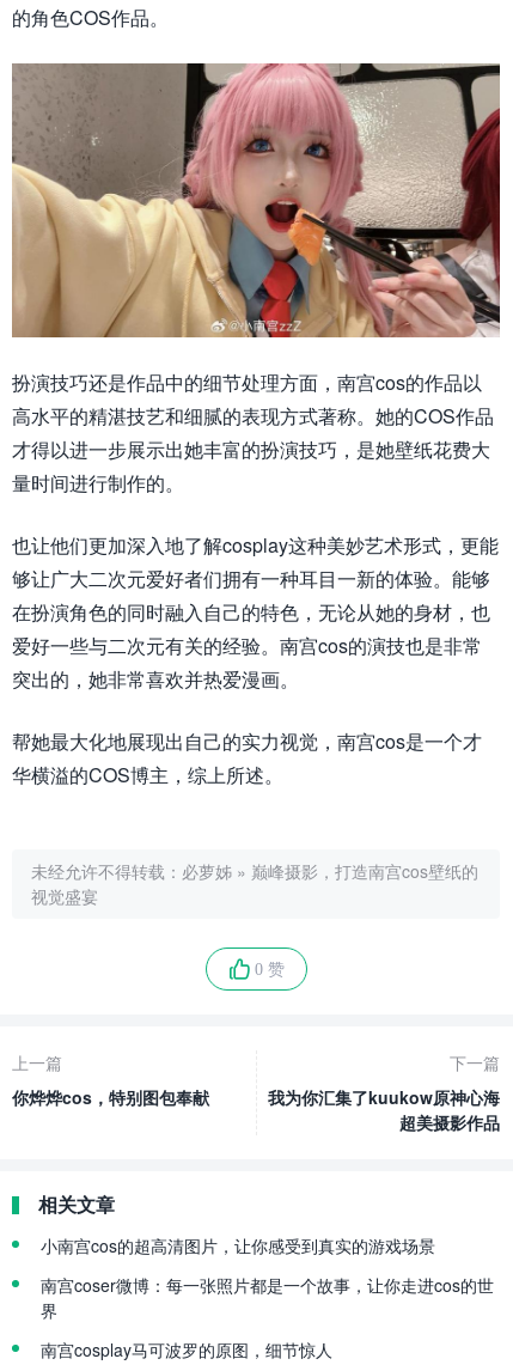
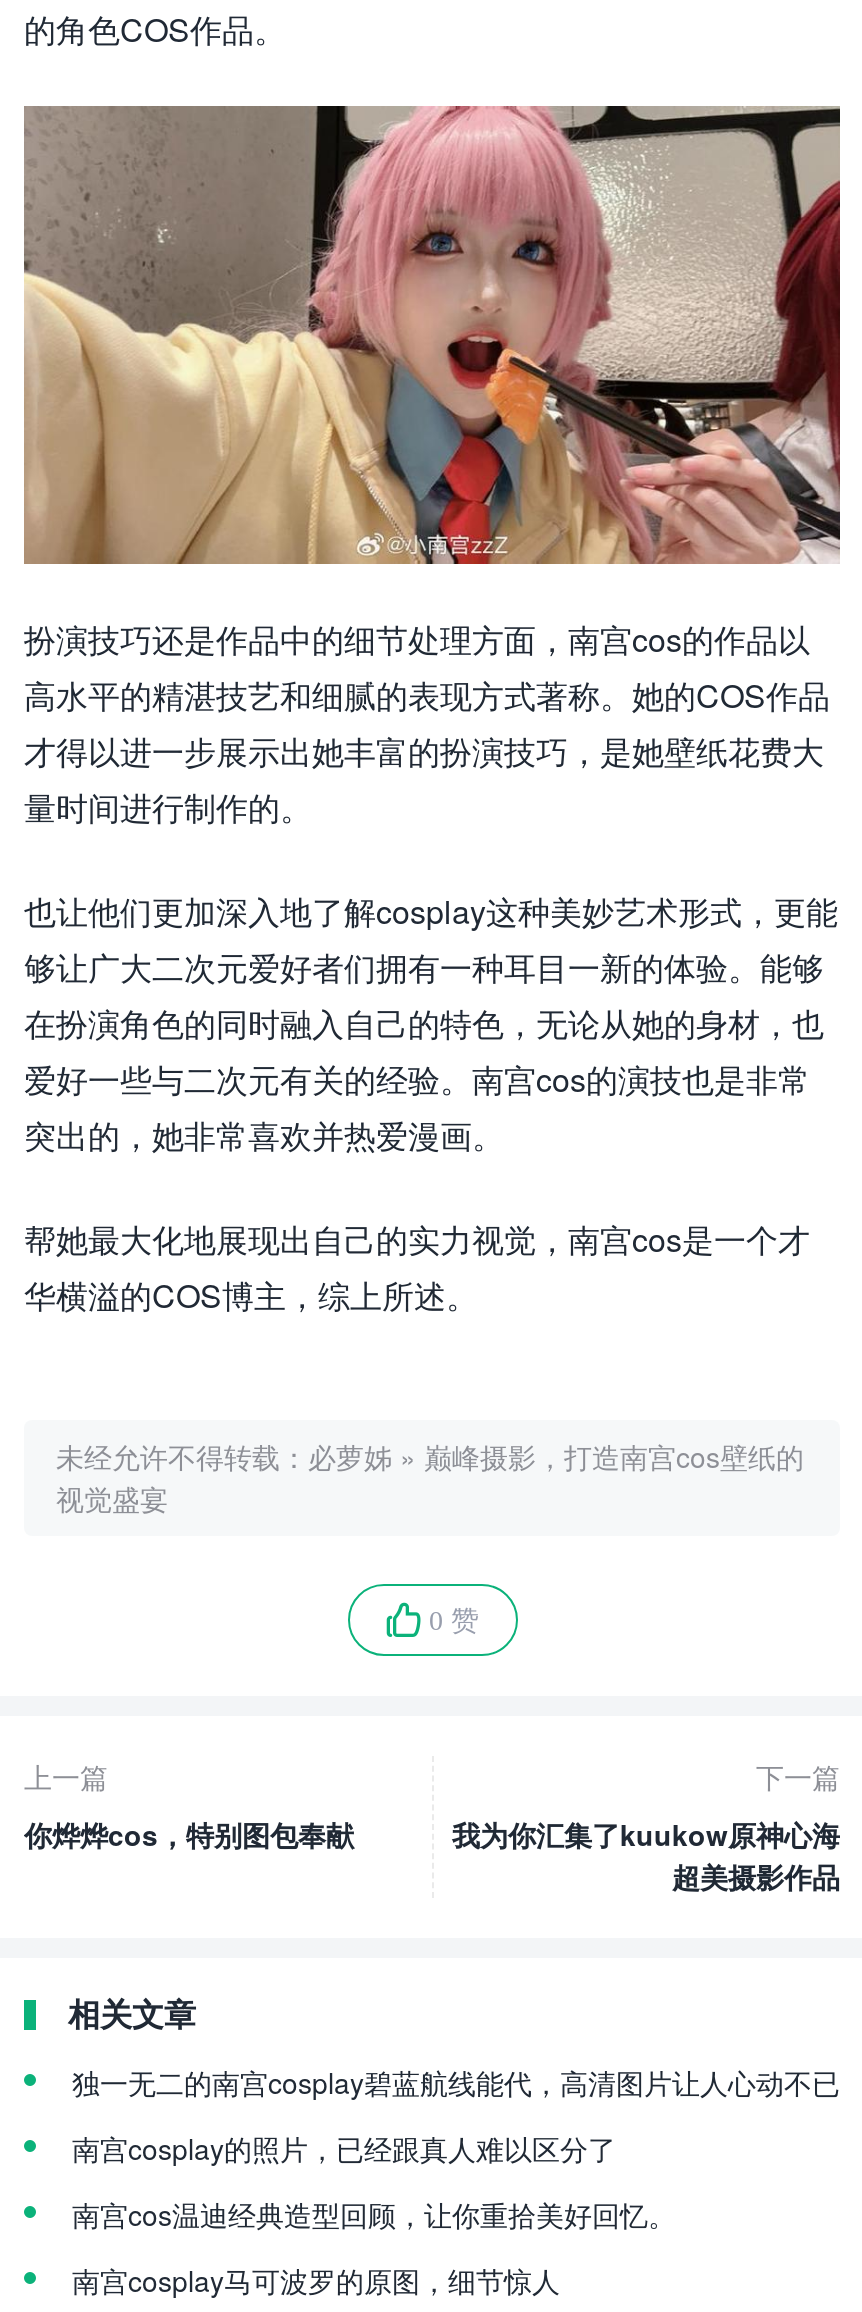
[41,1233,494,1322] 小南宫cos的超高清图片，让你感受到真实的游戏场景 | 南宫coser微博：每一张照片都是一个故事，让你走进cos的世 | 界 -> [72,2062,840,2234] 独一无二的南宫cosplay碧蓝航线能代，高清图片让人心动不已 | 南宫cosplay的照片，已经跟真人难以区分了 | 南宫cos温迪经典造型回顾，让你重拾美好回忆。

